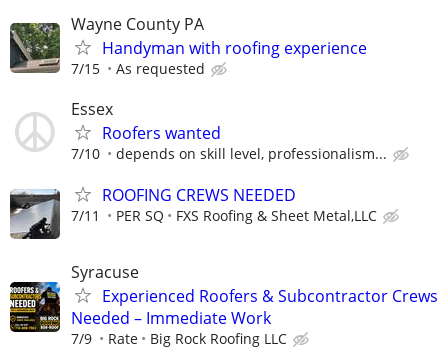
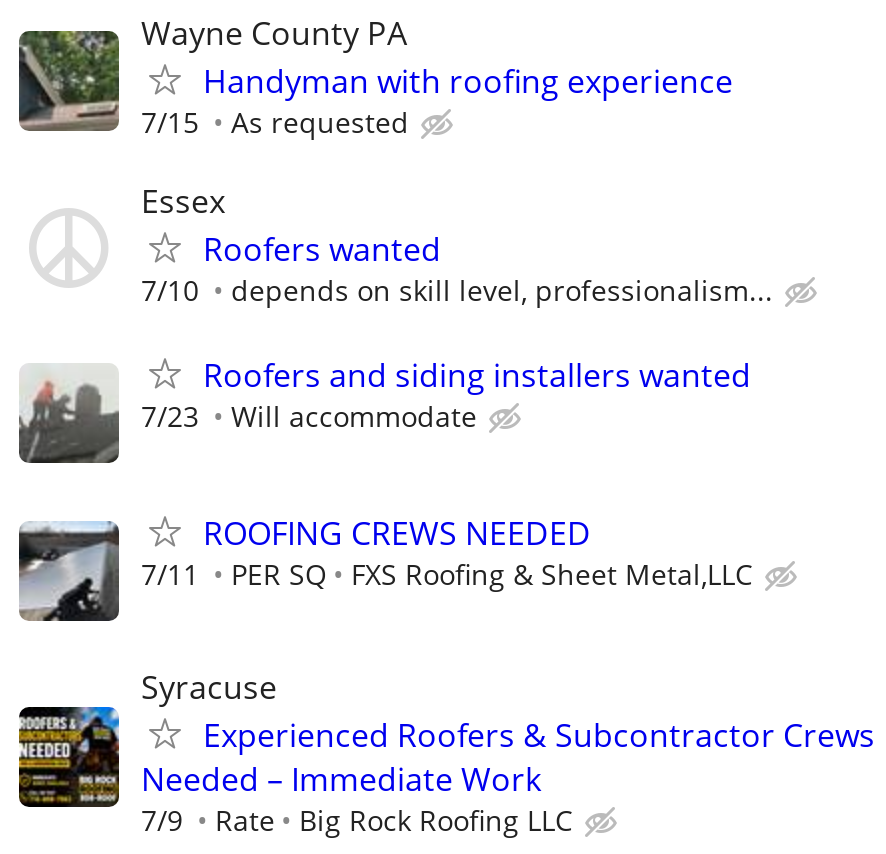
none -> [19,353,751,463] [image] | Roofers and siding installers wanted | 7/23 | Will accommodate

